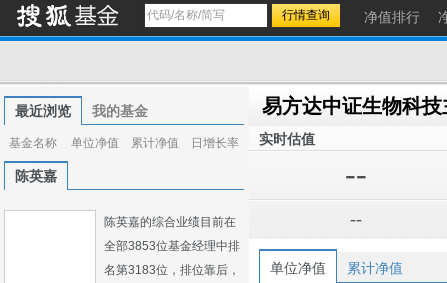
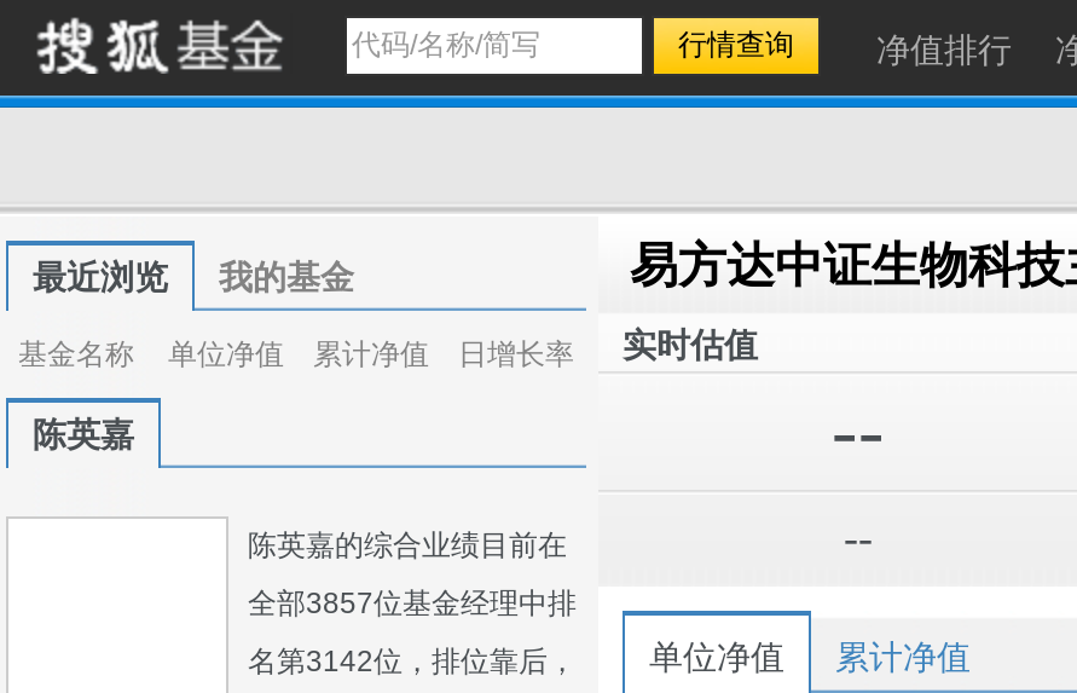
[104,239,240,253] 全部3853位基金经理中排 -> [248,587,577,620] 全部3857位基金经理中排
[104,263,240,277] 名第3183位，排位靠后， -> [248,645,577,678] 名第3142位，排位靠后，

